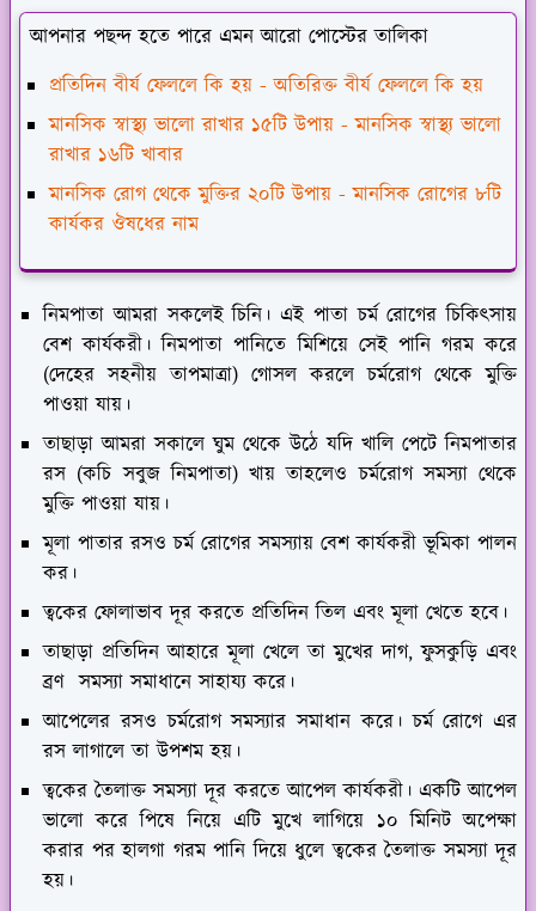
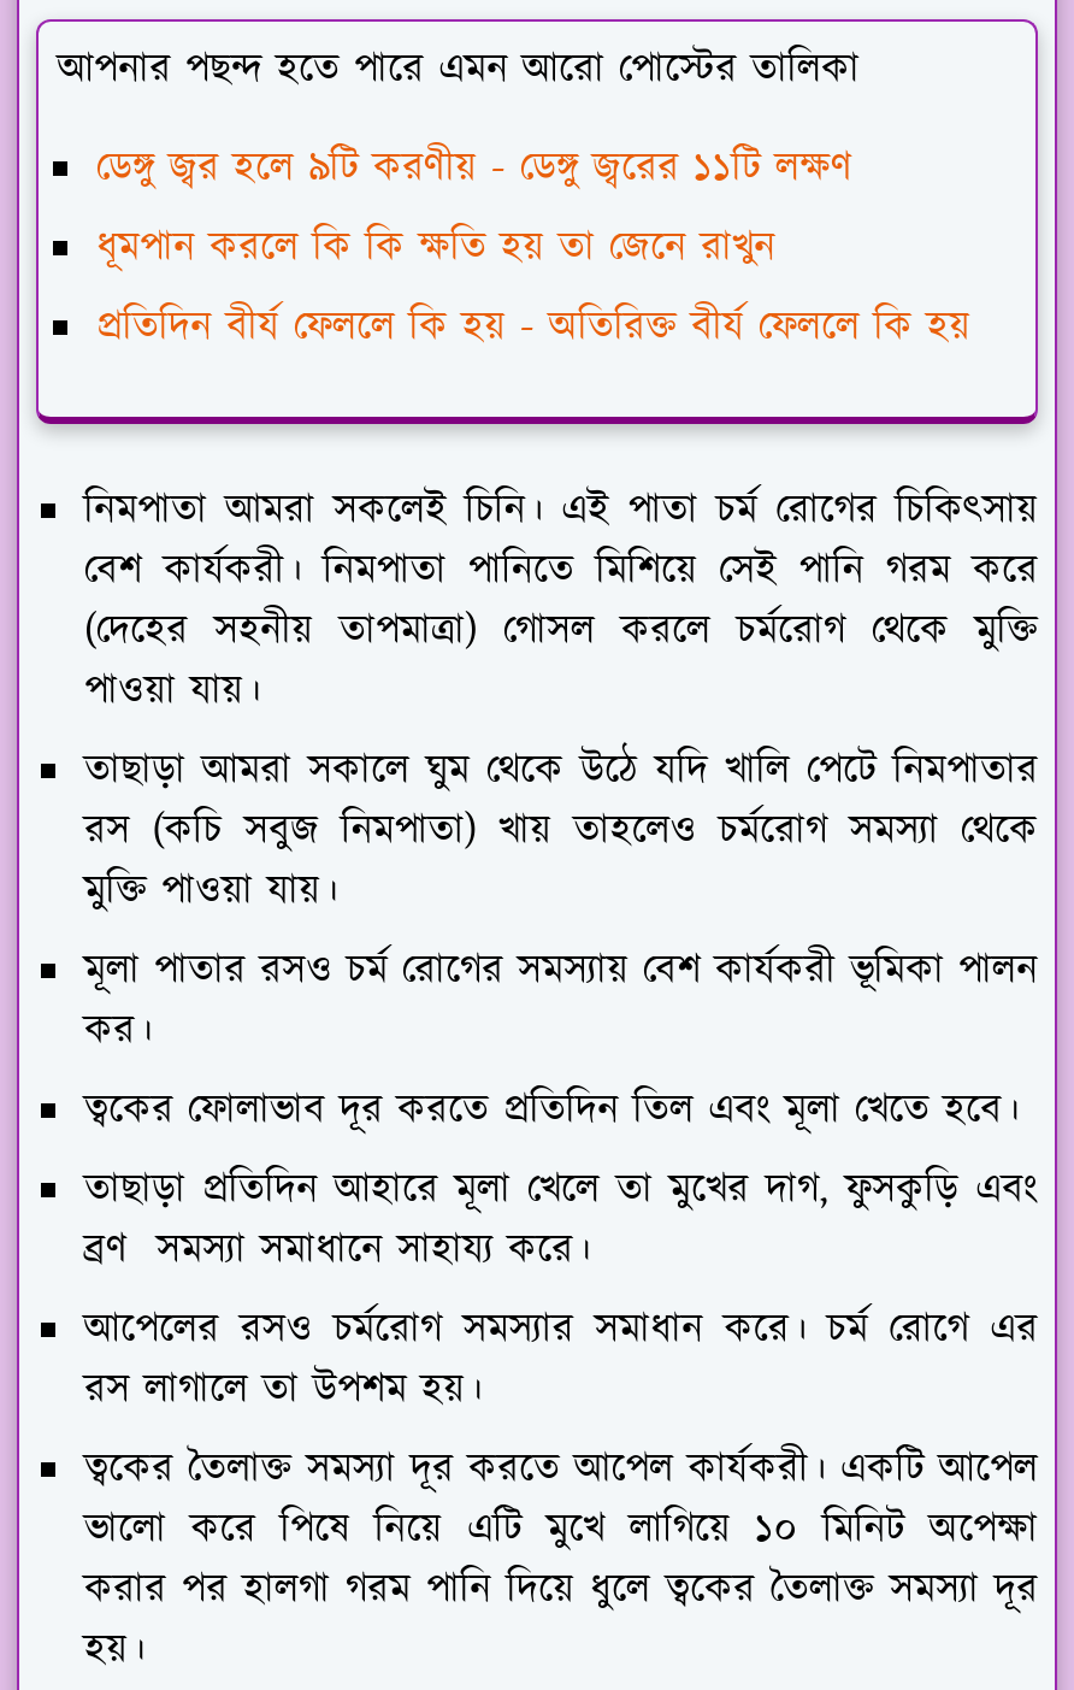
none -> [96,140,852,277] ডেঙ্গু জ্বর হলে ৯টি করণীয় - ডেঙ্গু জ্বরের ১১টি লক্ষণ | ধূমপান করলে কি কি ক্ষতি হয় তা জেনে রাখুন
moved [49,72,483,100] -> [96,299,970,357]: প্রতিদিন বীর্য ফেললে কি হয় - অতিরিক্ত বীর্য ফেললে কি হয়
[49,111,501,239] মানসিক স্বাস্থ্য ভালো রাখার ১৫টি উপায় - মানসিক স্বাস্থ্য ভালো | রাখার ১৬টি খাবার | মানসিক রোগ থেকে মুক্তির ২০টি উপায় - মানসিক রোগের ৮টি | কার্যকর ঔষধের নাম -> none

